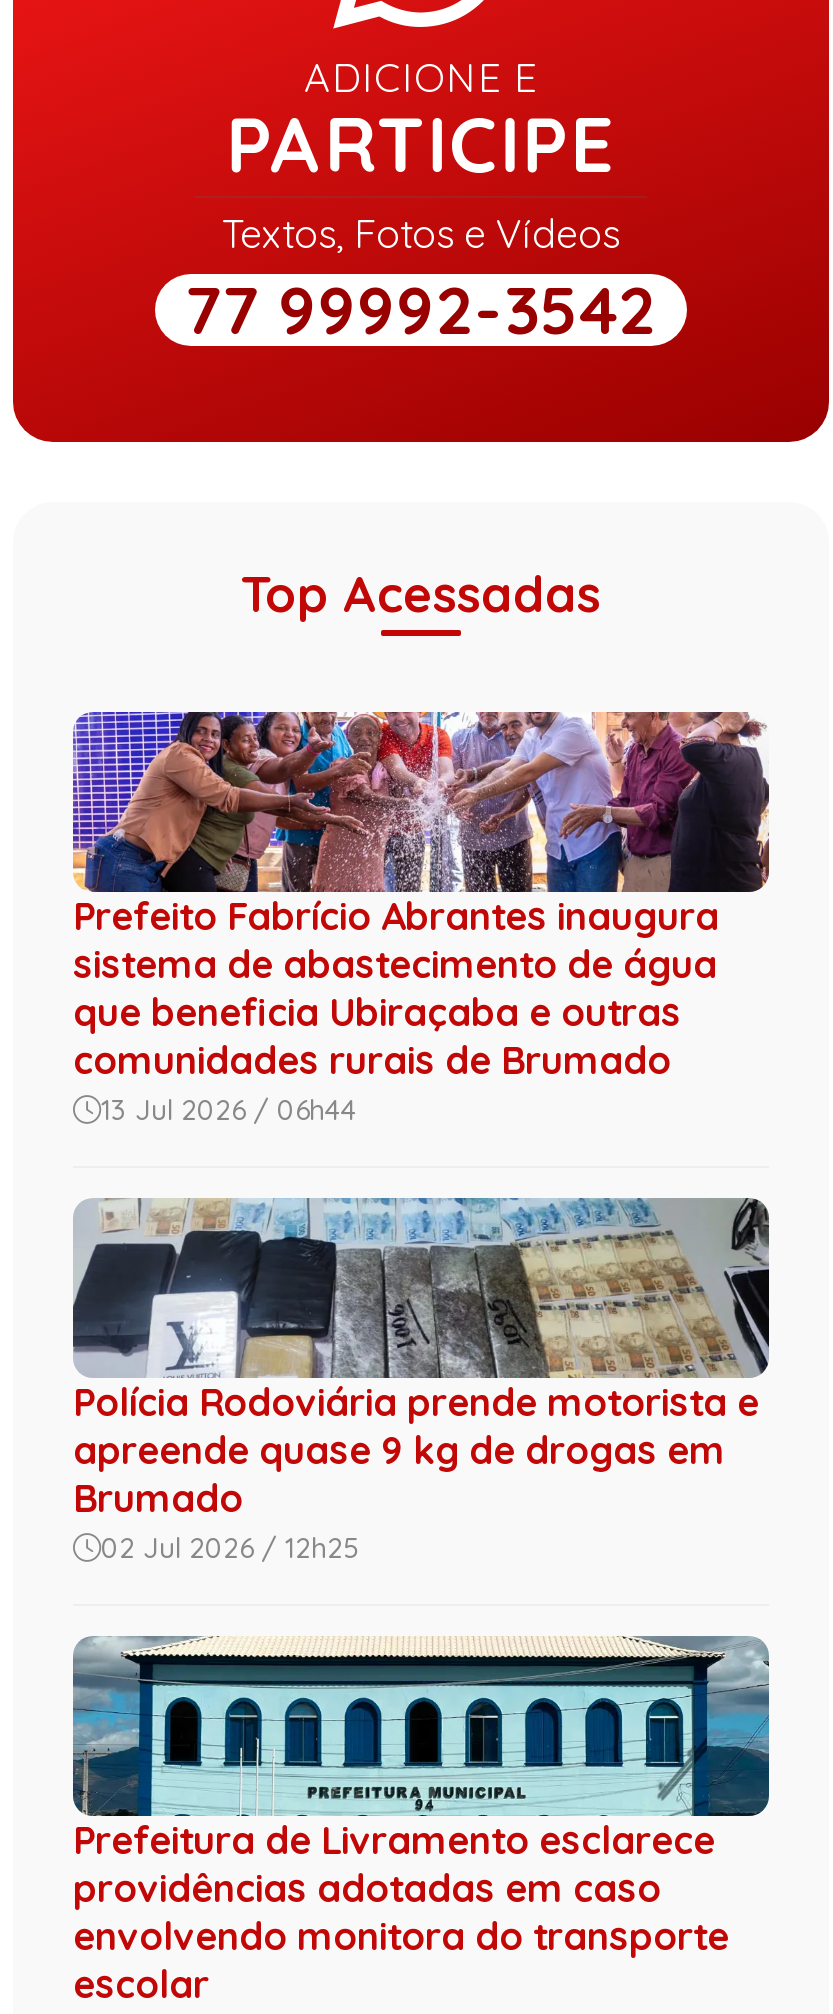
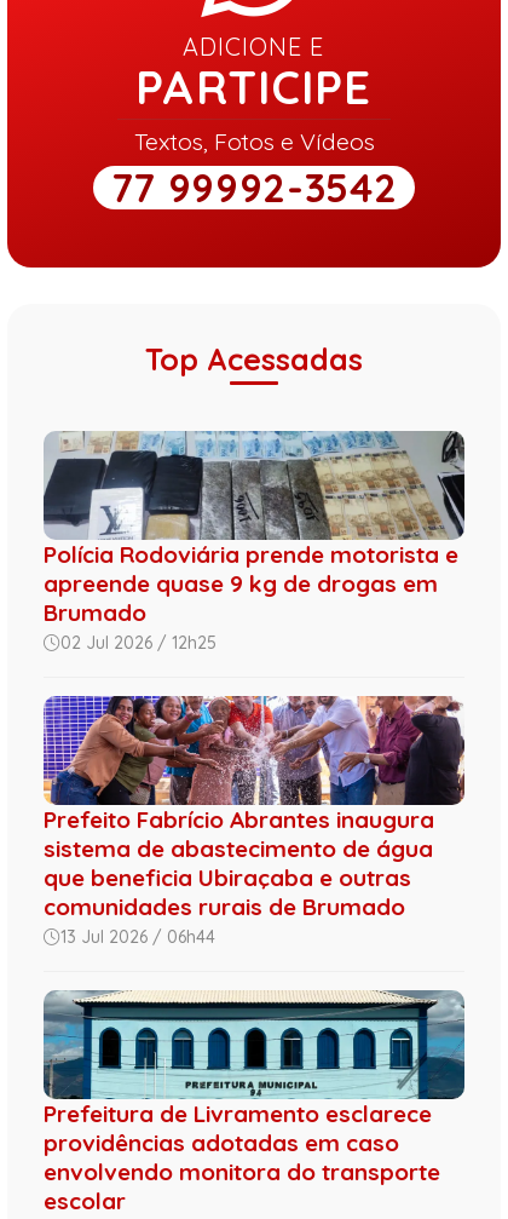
moved [69,708,773,1128] -> [41,694,467,948]: [image] | Prefeito Fabrício Abrantes inaugura | sistema de abastecimento de água | que beneficia Ubiraçaba e outras | comunidades rurais de Brumado | 13 Jul 2026 / 06h44
moved [73,1196,771,1566] -> [42,430,466,654]: [image] | Polícia Rodoviária prende motorista e | apreende quase 9 kg de drogas em | Brumado | 02 Jul 2026 / 12h25

